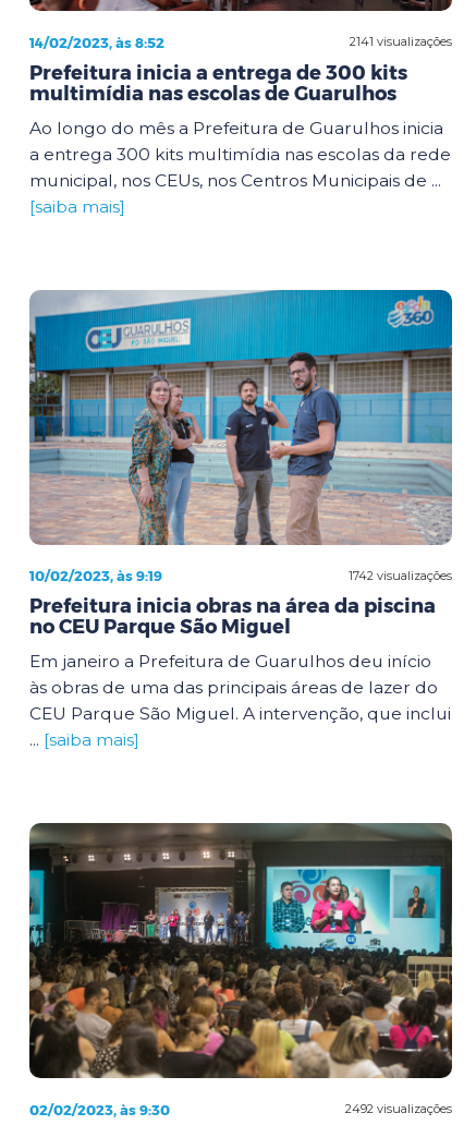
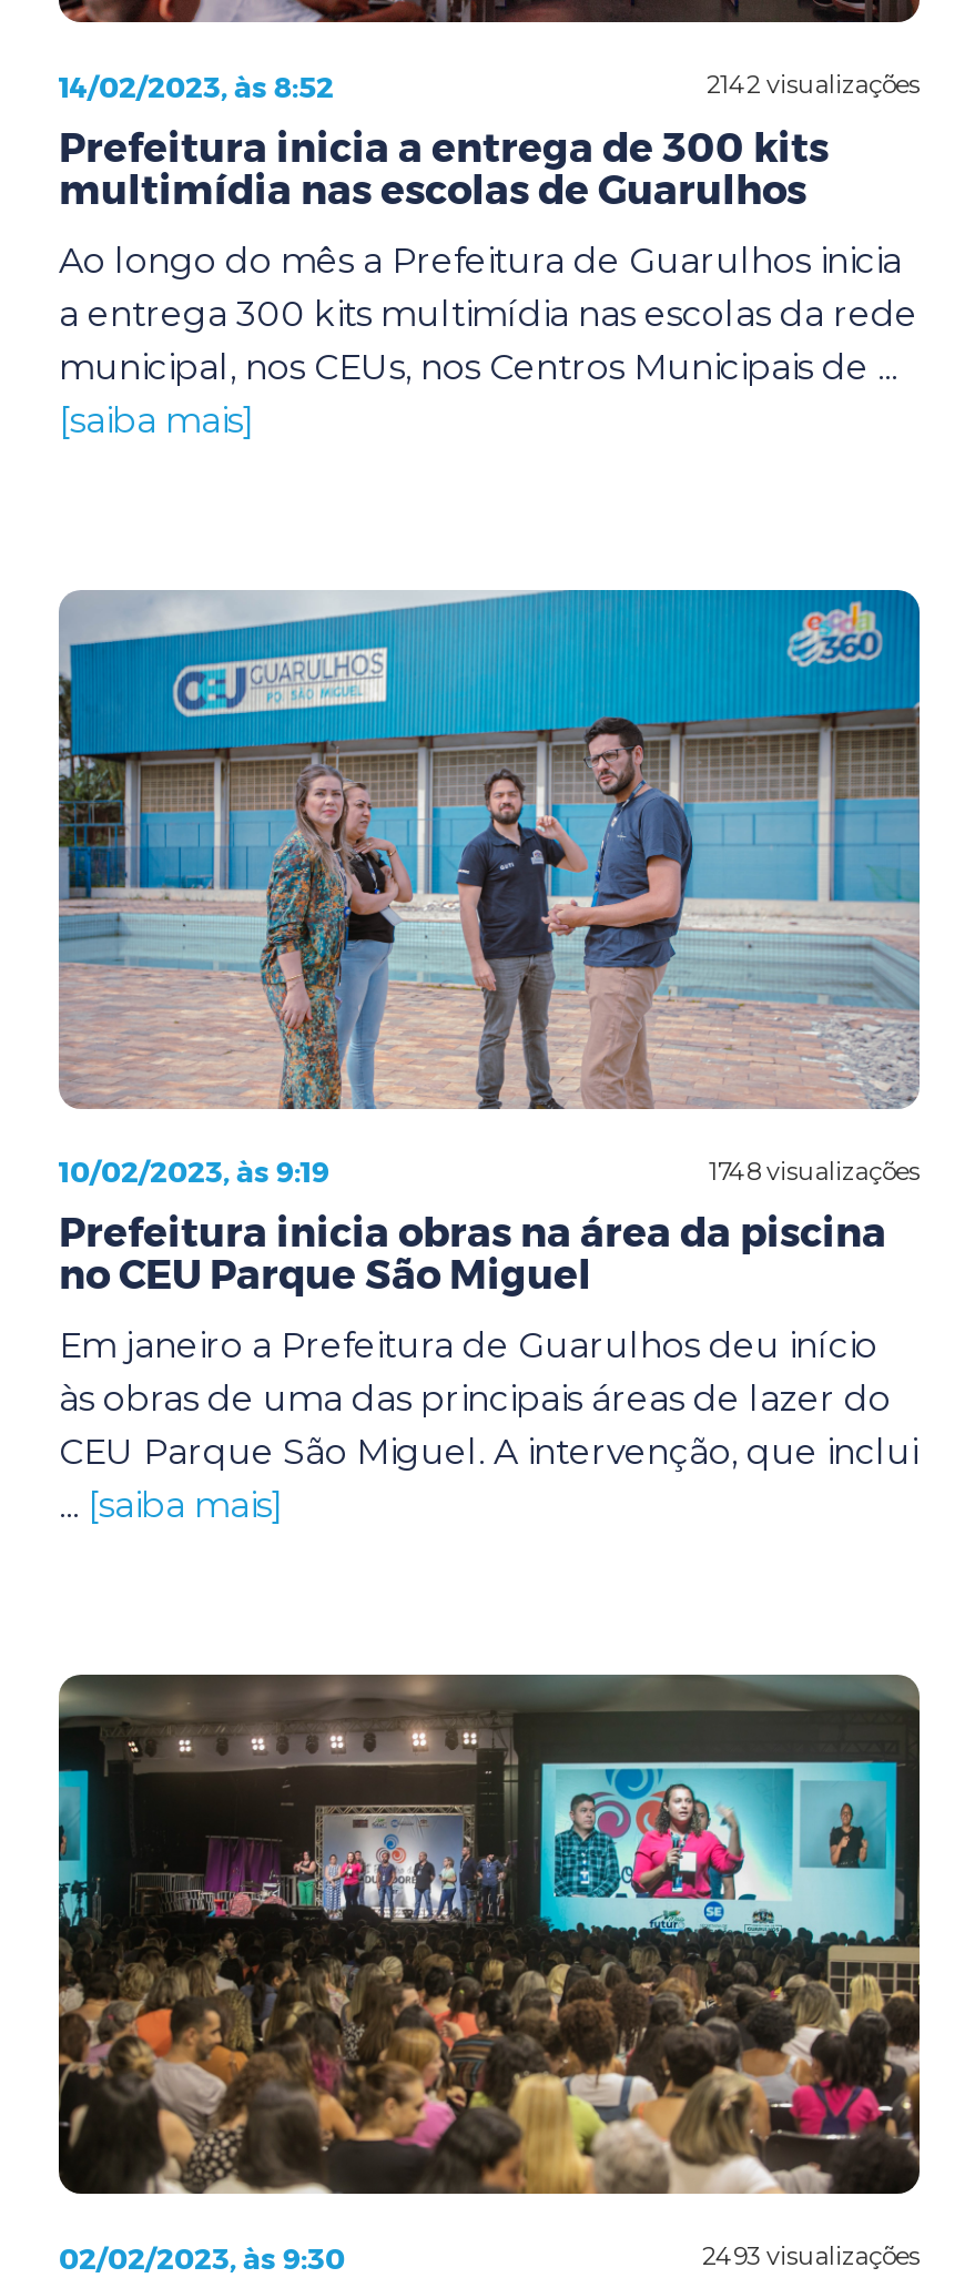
[350,34,452,49] 2141 visualizações -> [707,69,920,100] 2142 visualizações
[349,567,452,583] 1742 visualizações -> [709,1155,920,1186] 1748 visualizações
[345,1101,452,1116] 2492 visualizações -> [702,2240,920,2271] 2493 visualizações

